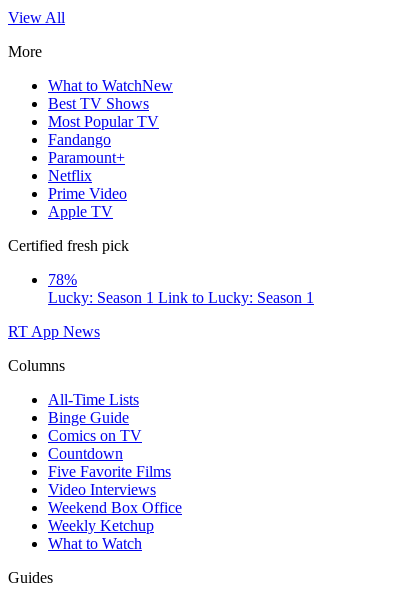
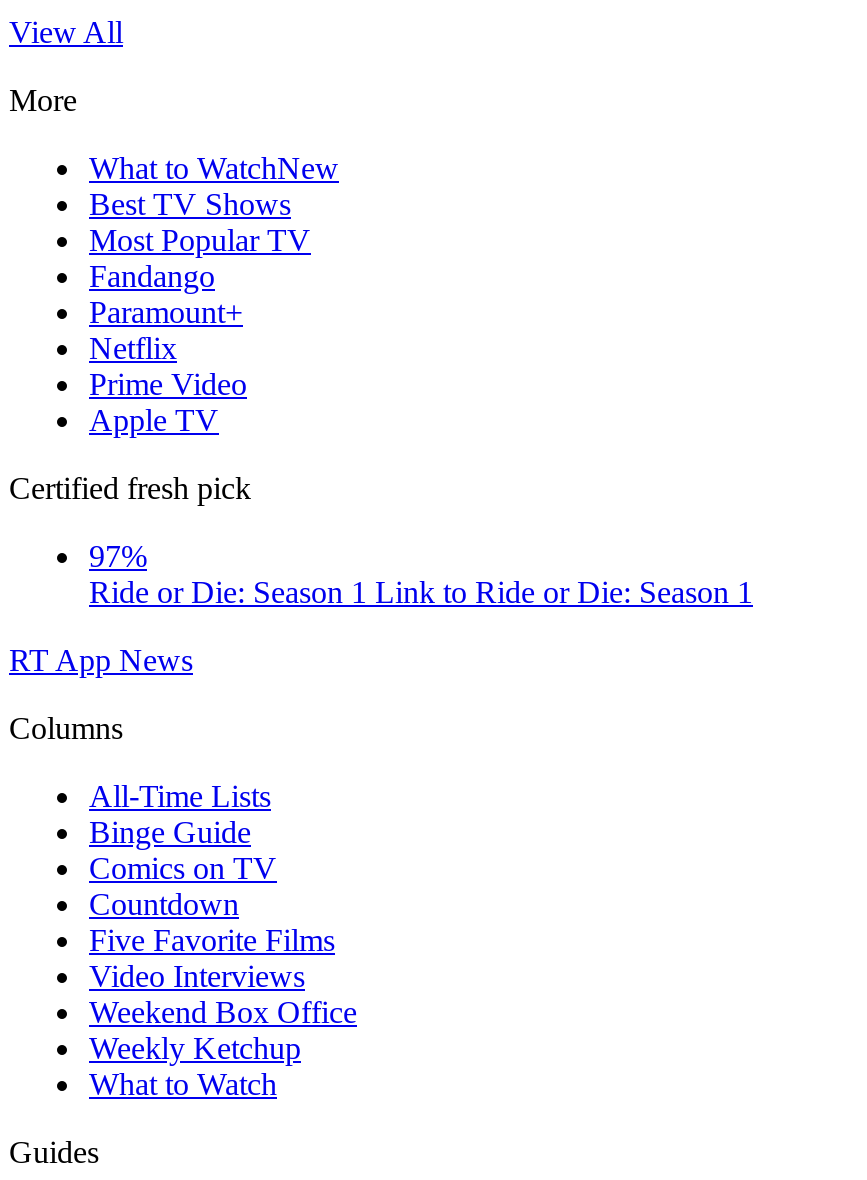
[48,271,314,306] 78% | Lucky: Season 1 Link to Lucky: Season 1 -> [89,539,753,609] 97% | Ride or Die: Season 1 Link to Ride or Die: Season 1

